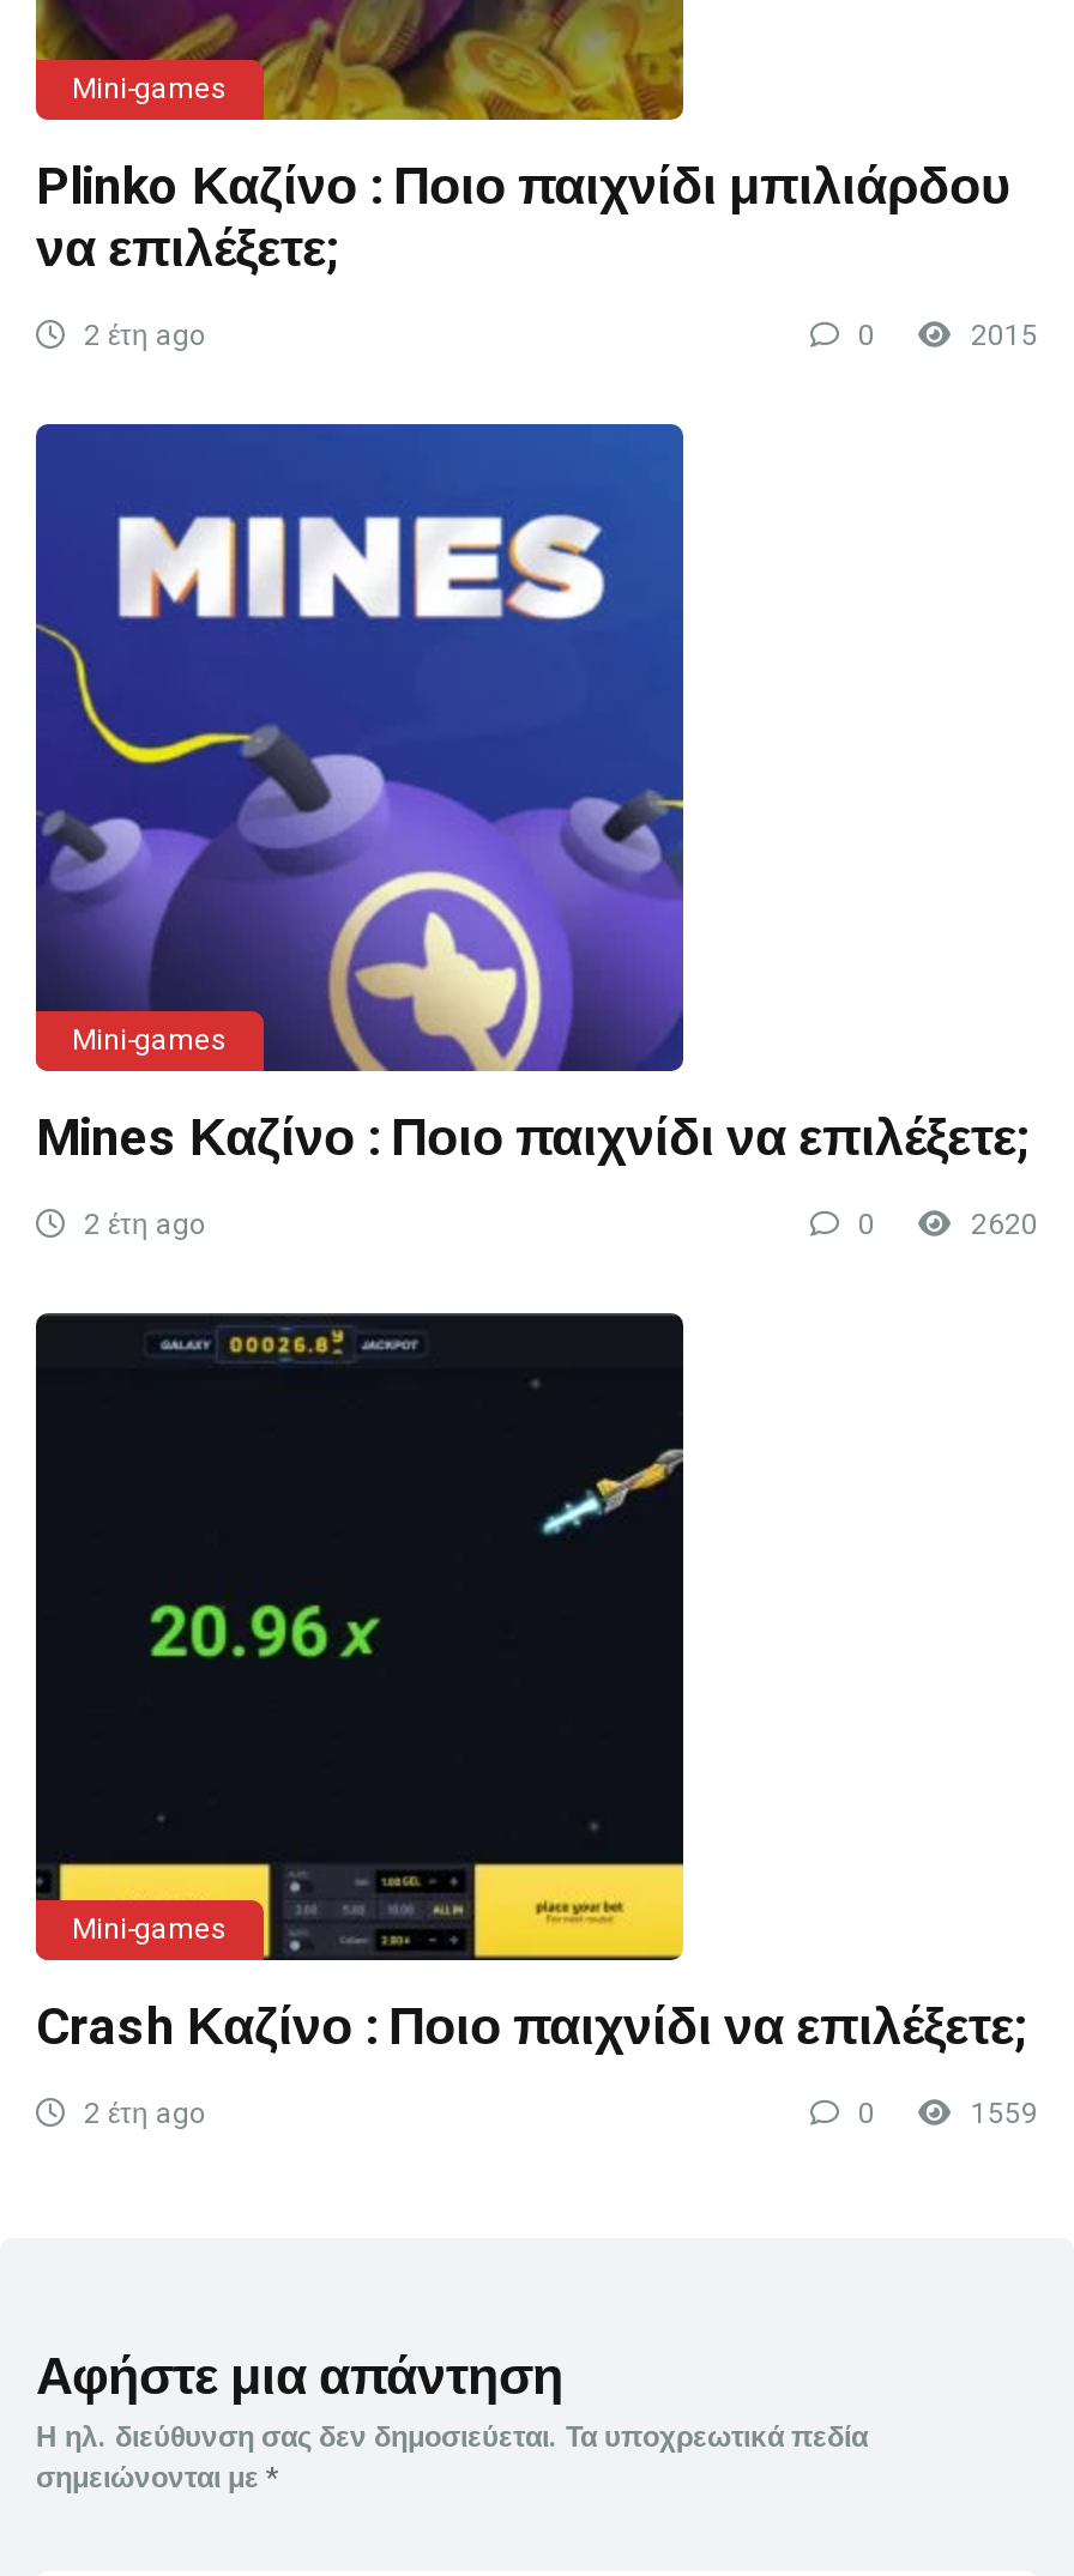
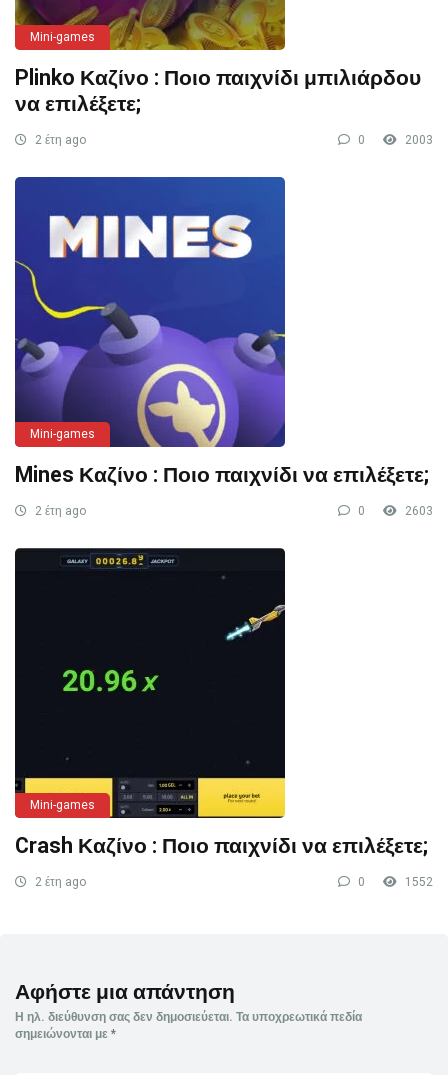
[964,319,1038,352] 2015 -> [402,133,433,147] 2003
[964,1208,1038,1241] 2620 -> [402,504,433,518] 2603
[964,2097,1038,2130] 1559 -> [402,875,433,889] 1552

